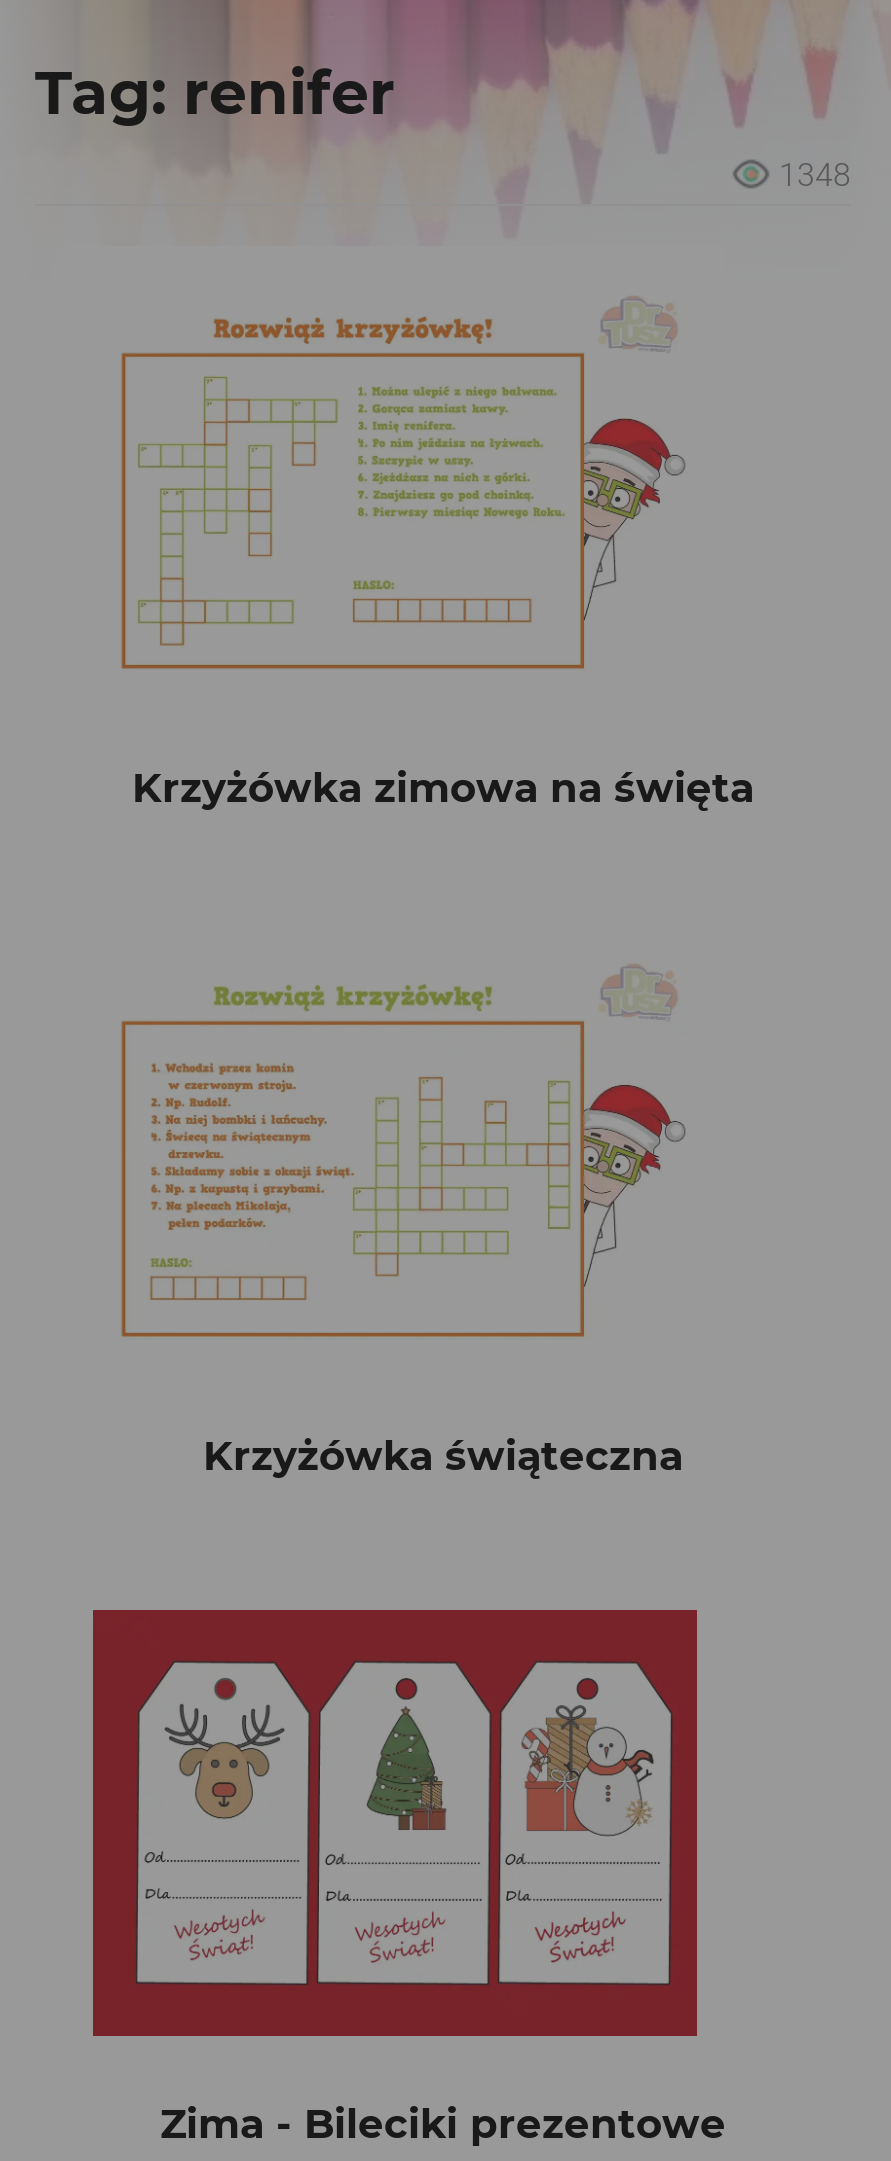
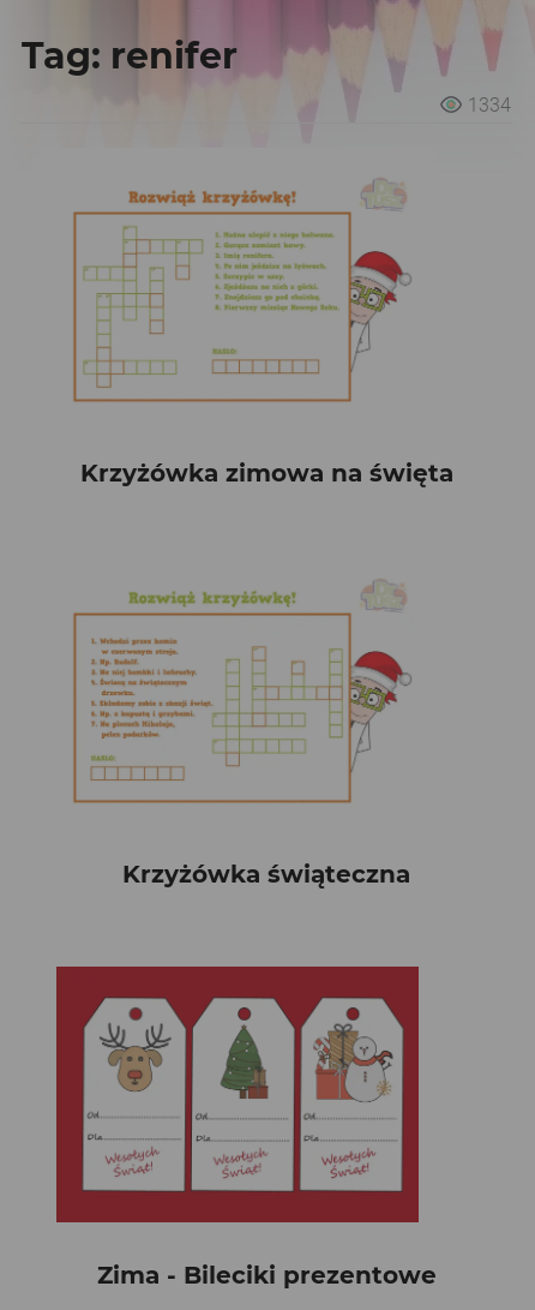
[771,156,851,194] 1348 -> [463,94,511,116] 1334

